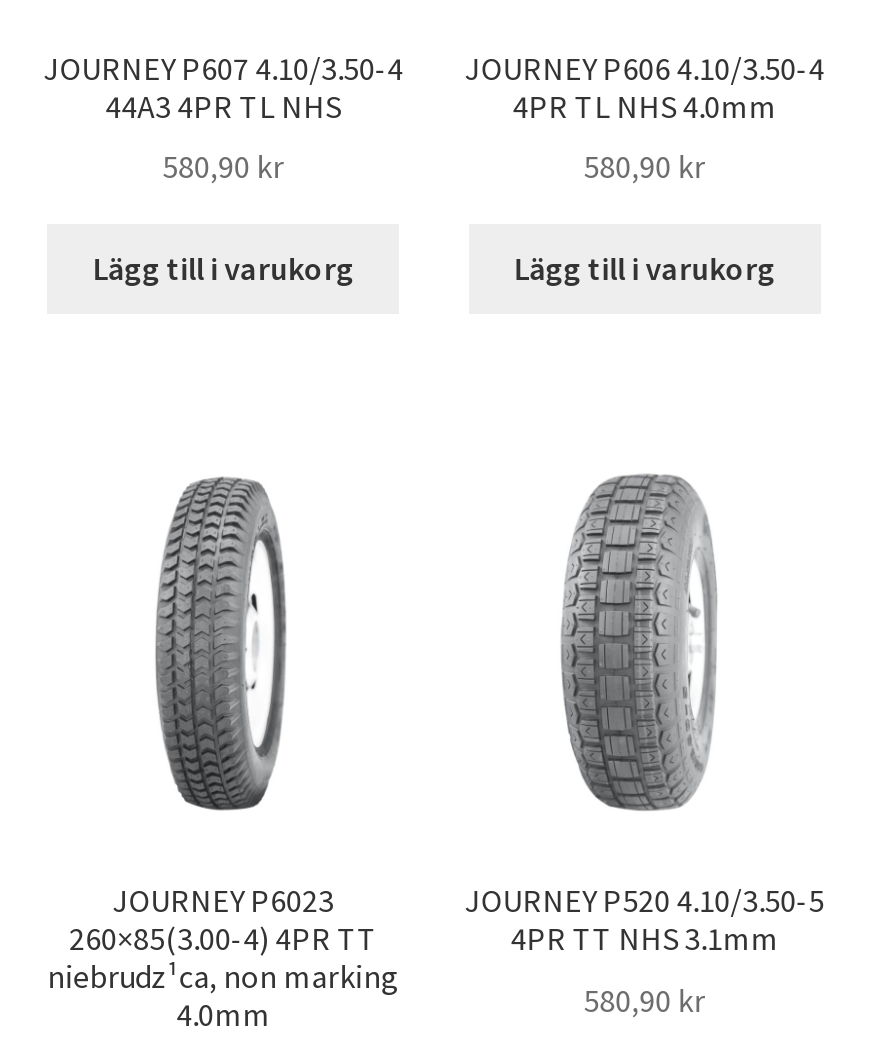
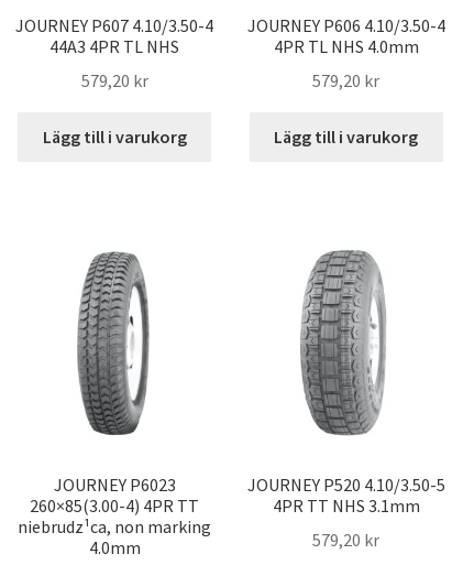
[162,146,284,186] 580,90 kr -> [81,69,148,92] 579,20 kr
[583,146,705,186] 580,90 kr -> [313,69,380,92] 579,20 kr
[583,980,705,1020] 580,90 kr -> [313,528,380,550] 579,20 kr

